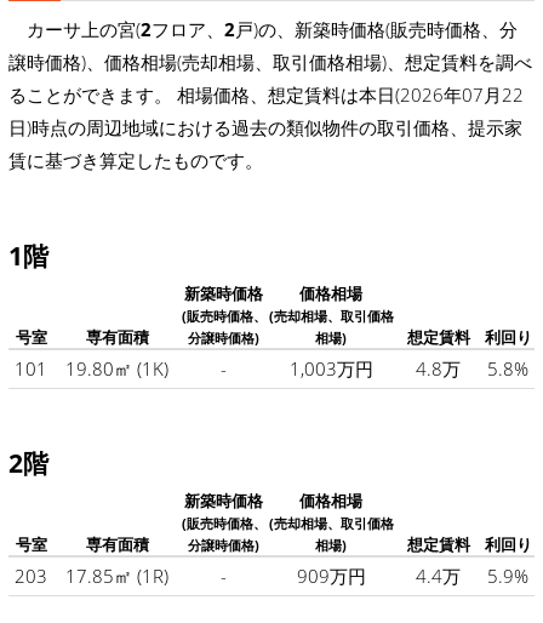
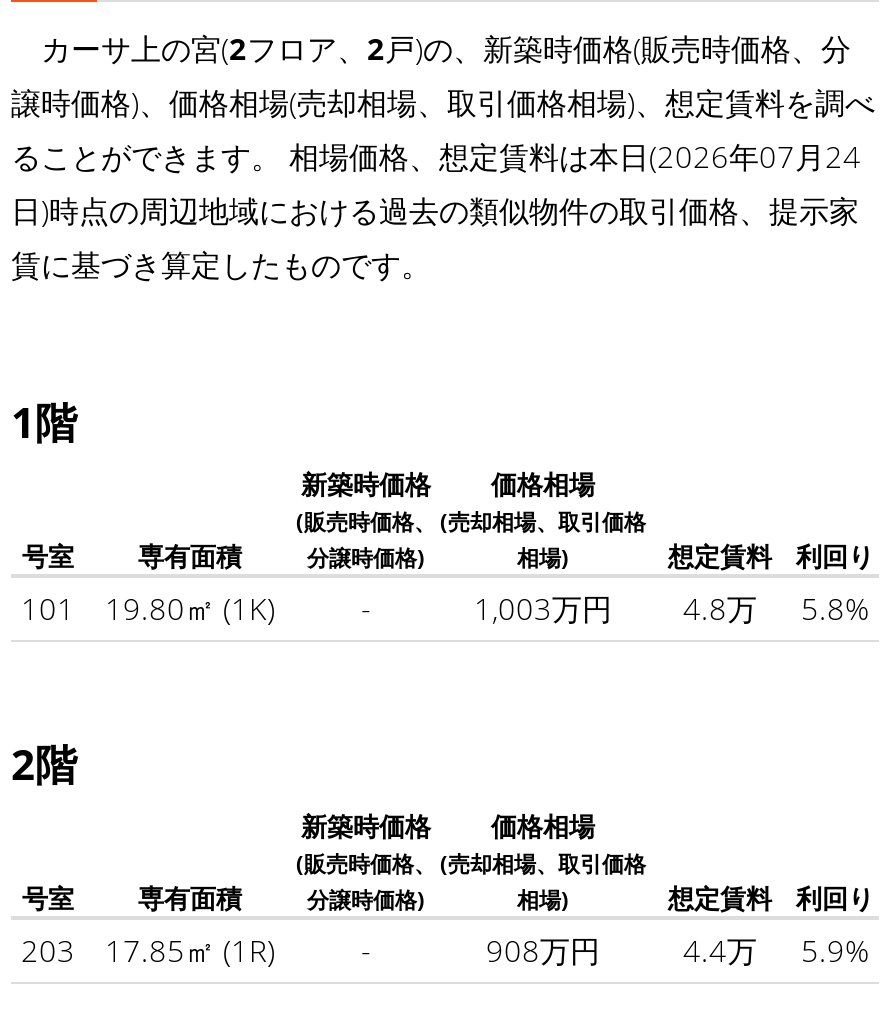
[8,83,524,107] ることができます。 相場価格、想定賃料は本日(2026年07月22 -> [11,137,861,177] ることができます。 相場価格、想定賃料は本日(2026年07月24
[296,564,365,588] 909万円 -> [486,931,600,971] 908万円

